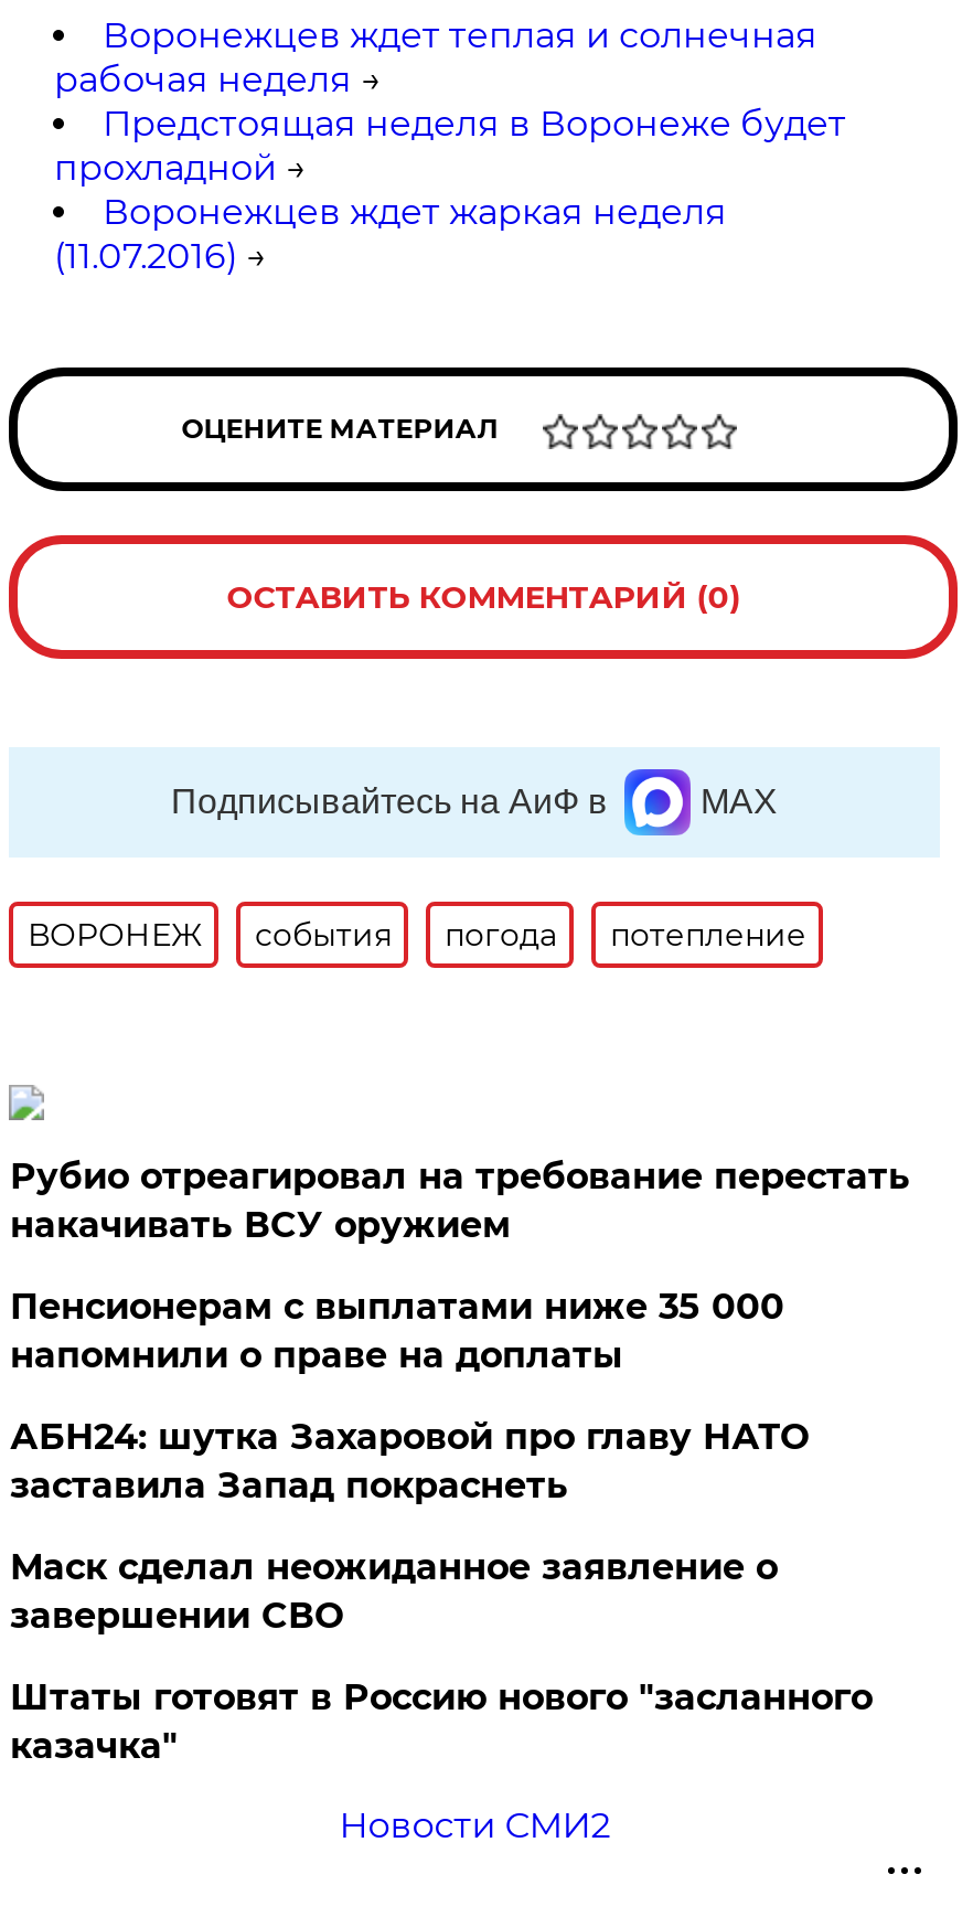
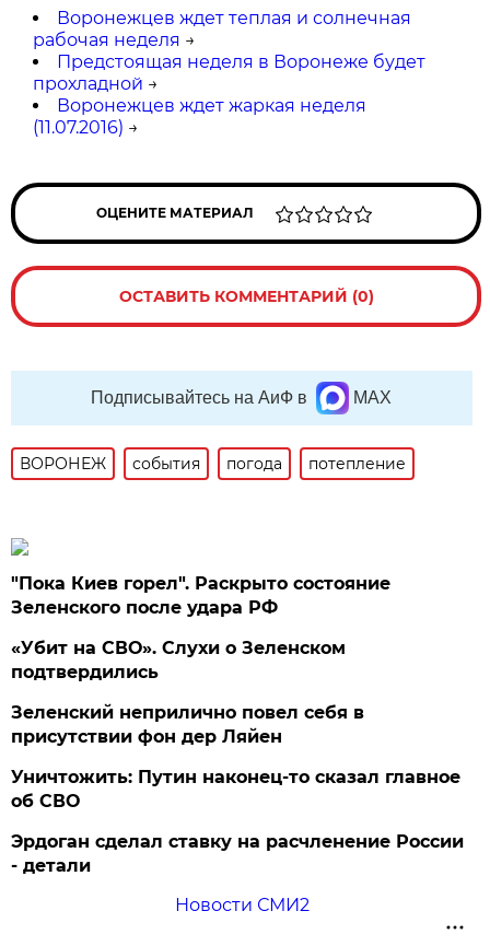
[10,1156,910,1246] Рубио отреагировал на требование перестать | накачивать ВСУ оружием -> [11,573,391,618] "Пока Киев горел". Раскрыто состояние | Зеленского после удара РФ
[10,1286,784,1377] Пенсионерам с выплатами ниже 35 000 | напомнили о праве на доплаты -> [11,638,346,683] «Убит на СВО». Слухи о Зеленском | подтвердились
[10,1416,808,1507] АБН24: шутка Захаровой про главу НАТО | заставила Запад покраснеть -> [11,702,365,747] Зеленский неприлично повел cебя в | присутствии фон дер Ляйен
[10,1547,778,1637] Маск сделал неожиданное заявление о | завершении СВО -> [11,767,461,812] Уничтожить: Путин наконец-то сказал главное | об СВО
[10,1677,872,1767] Штаты готовят в Россию нового "засланного | казачка" -> [11,831,464,876] Эрдоган сделал ставку на расчленение России | - детали

